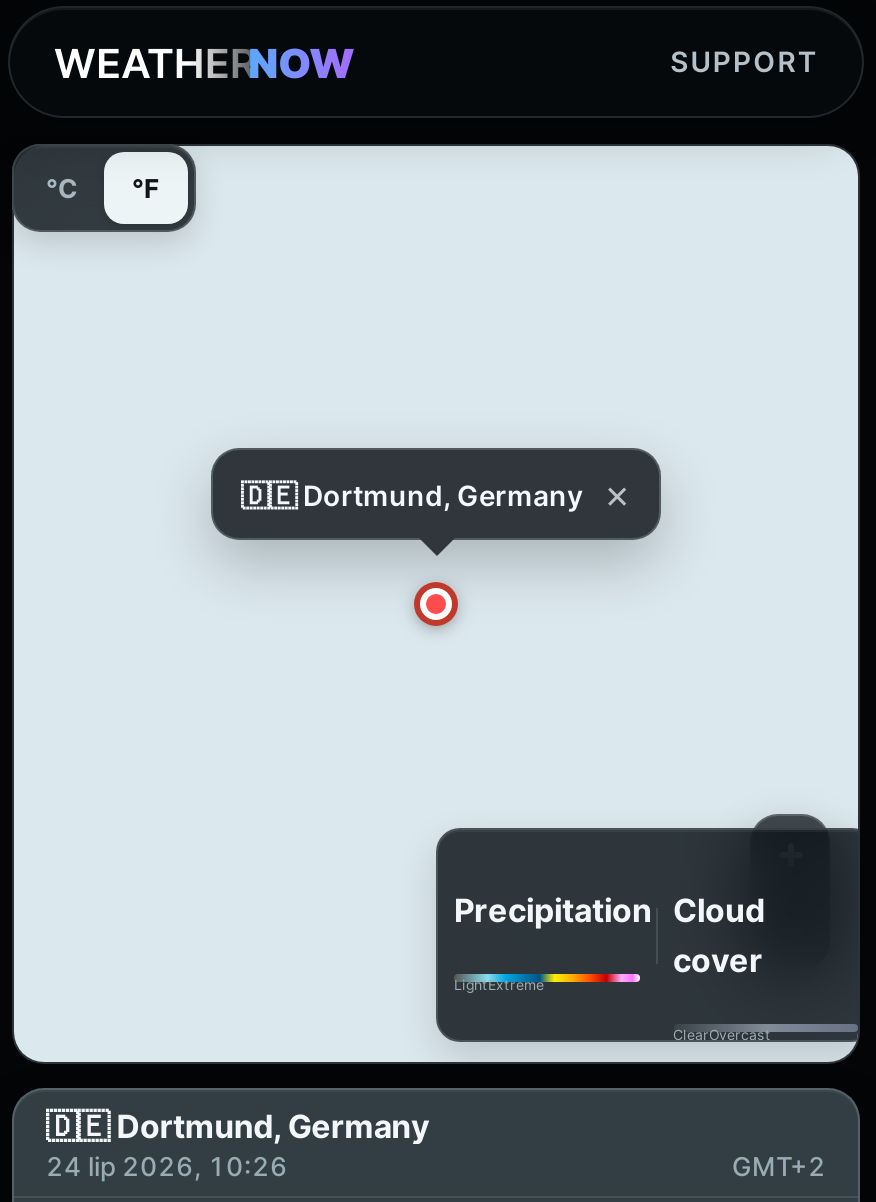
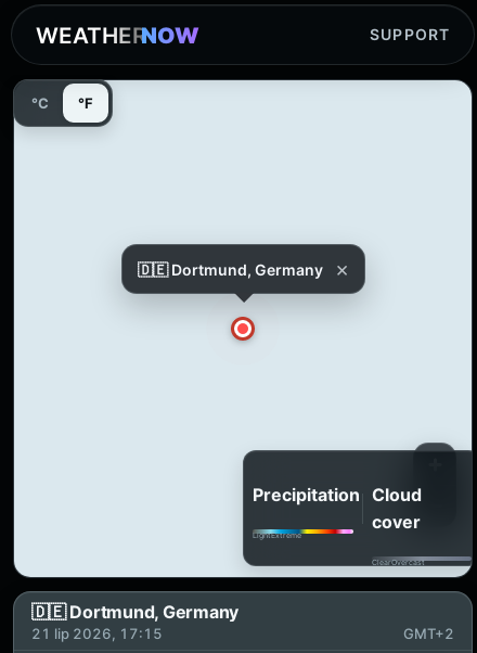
[46,1149,288,1181] 24 lip 2026, 10:26 -> [31,624,163,642] 21 lip 2026, 17:15

